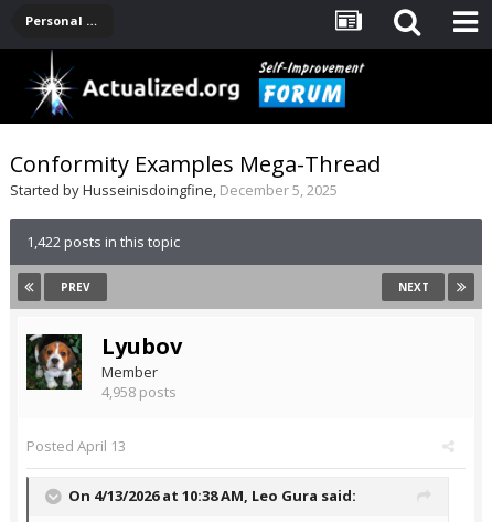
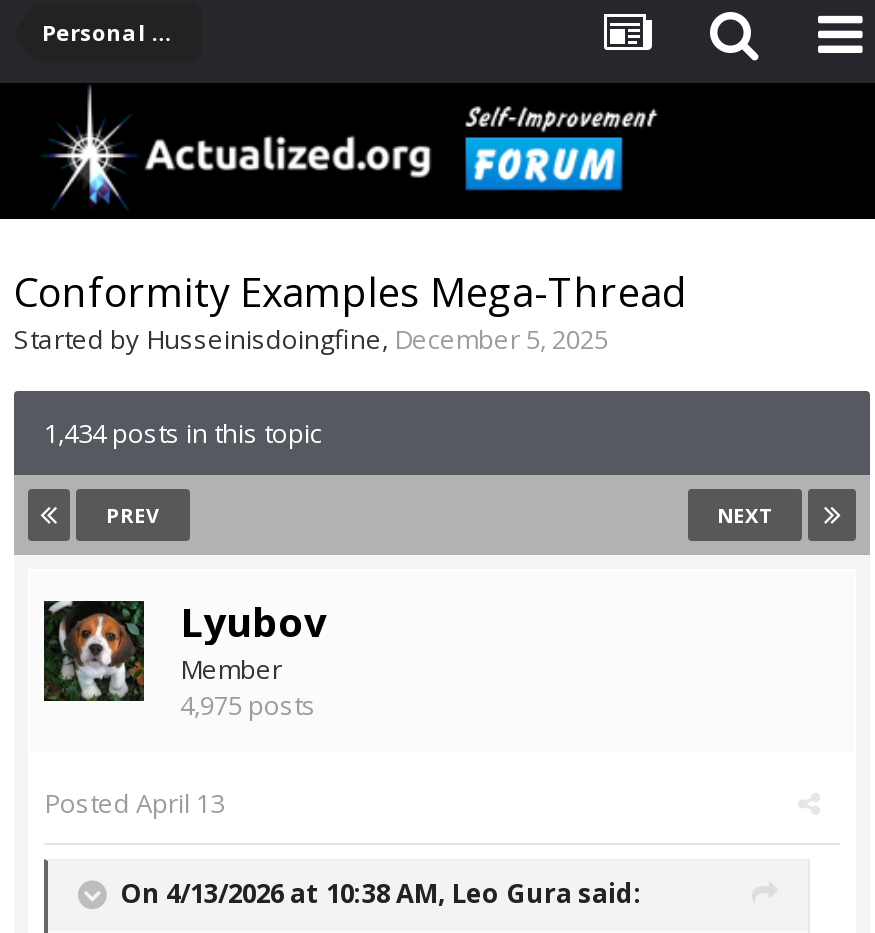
[26,232,180,252] 1,422 posts in this topic -> [44,415,322,451] 1,434 posts in this topic
[101,382,177,402] 4,958 posts -> [180,687,316,723] 4,975 posts

